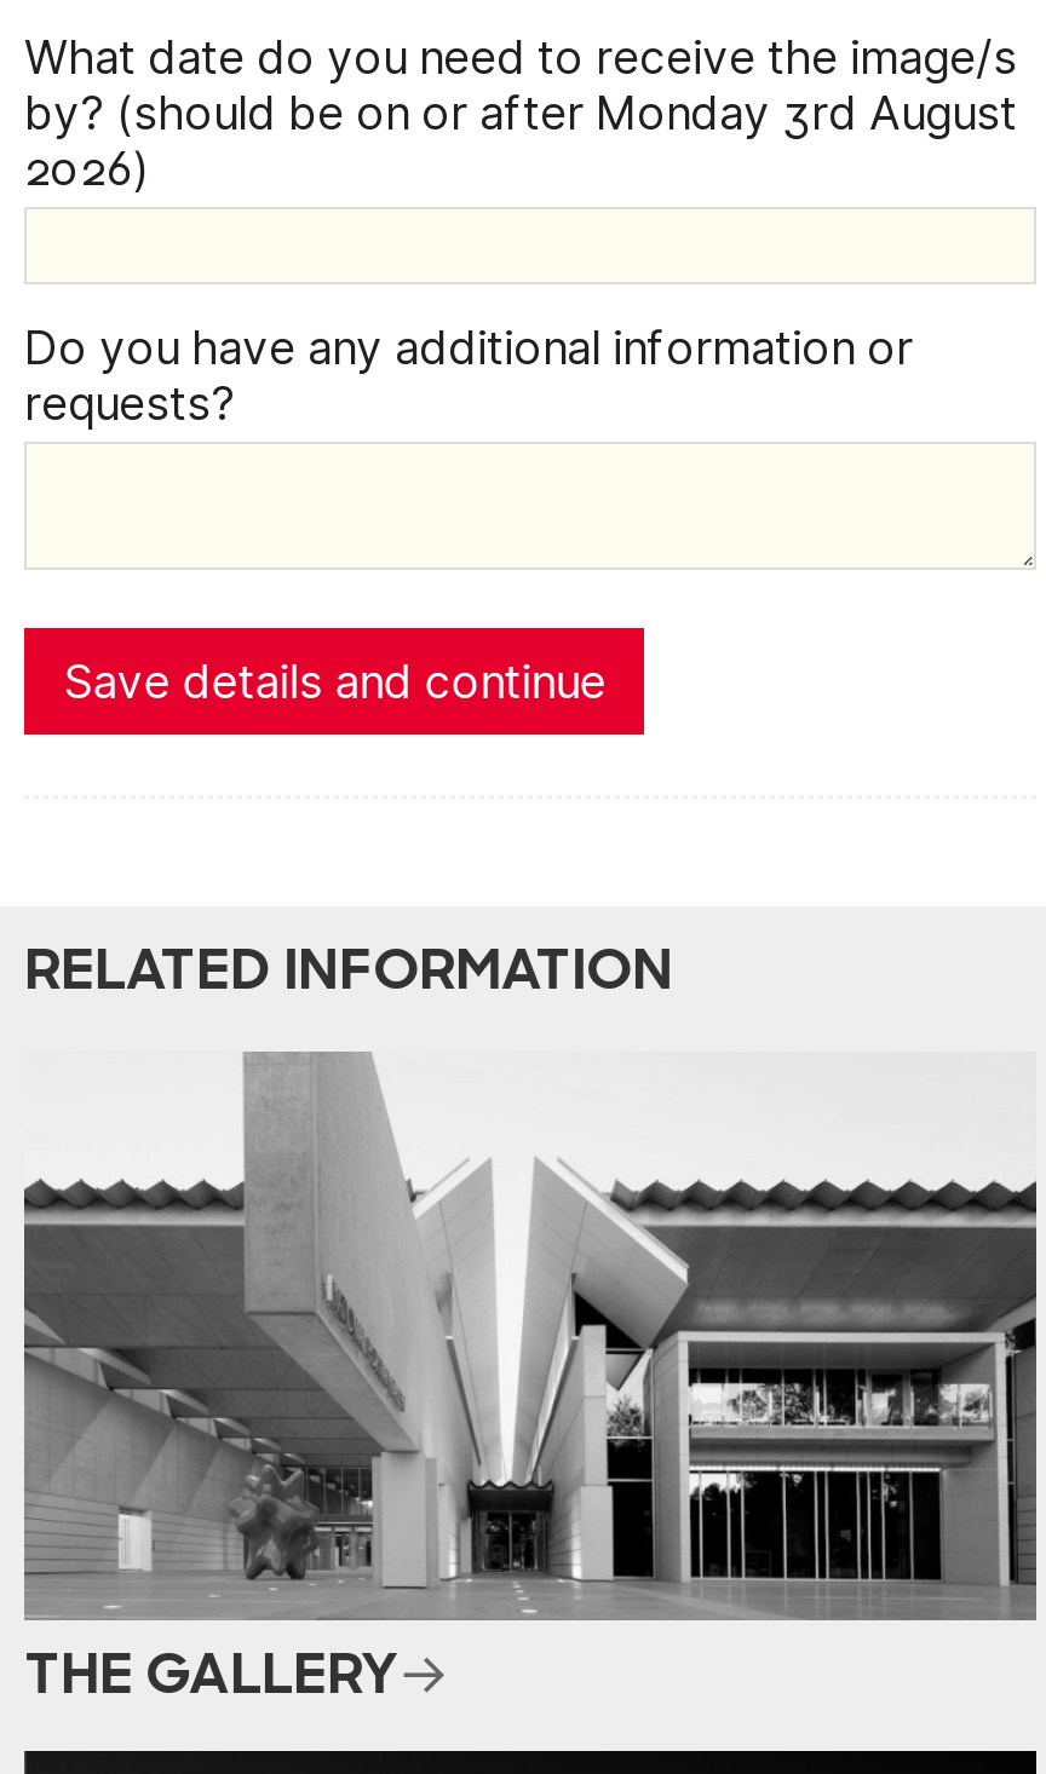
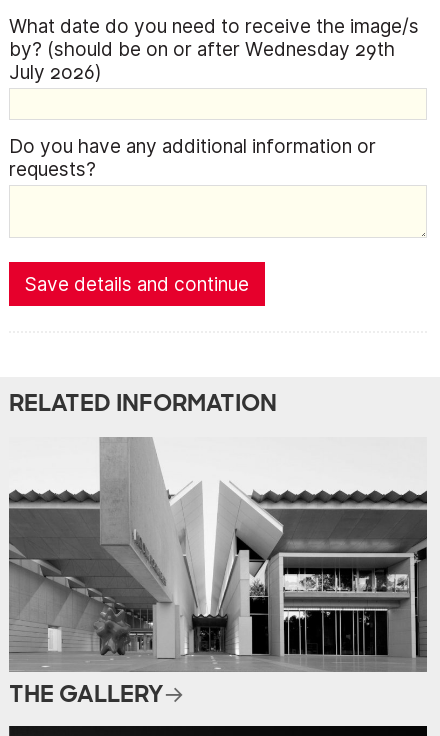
[24,87,1017,198] by? (should be on or after Monday 3rd August | 2026) -> [9,38,395,84] by? (should be on or after Wednesday 29th | July 2026)

